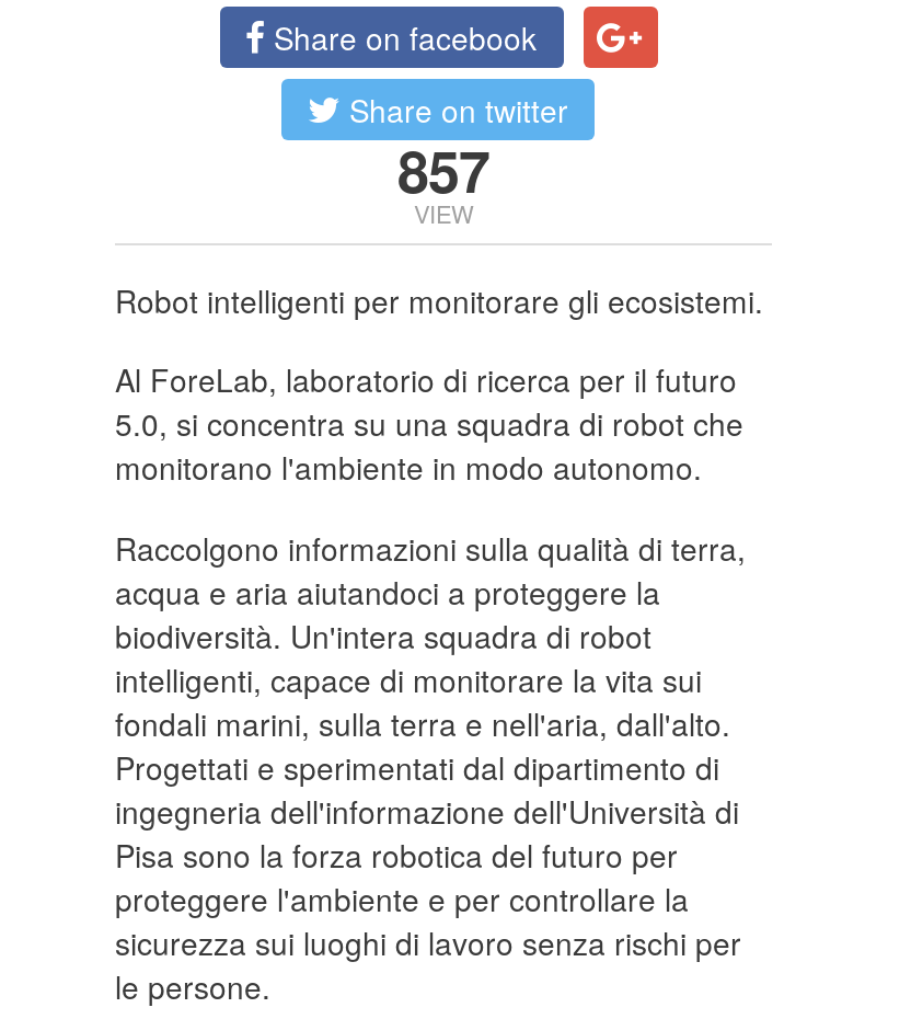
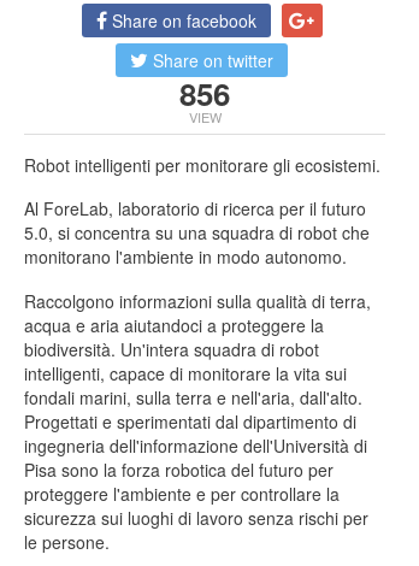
[397,128,489,209] 857 -> [179,70,230,115] 856

